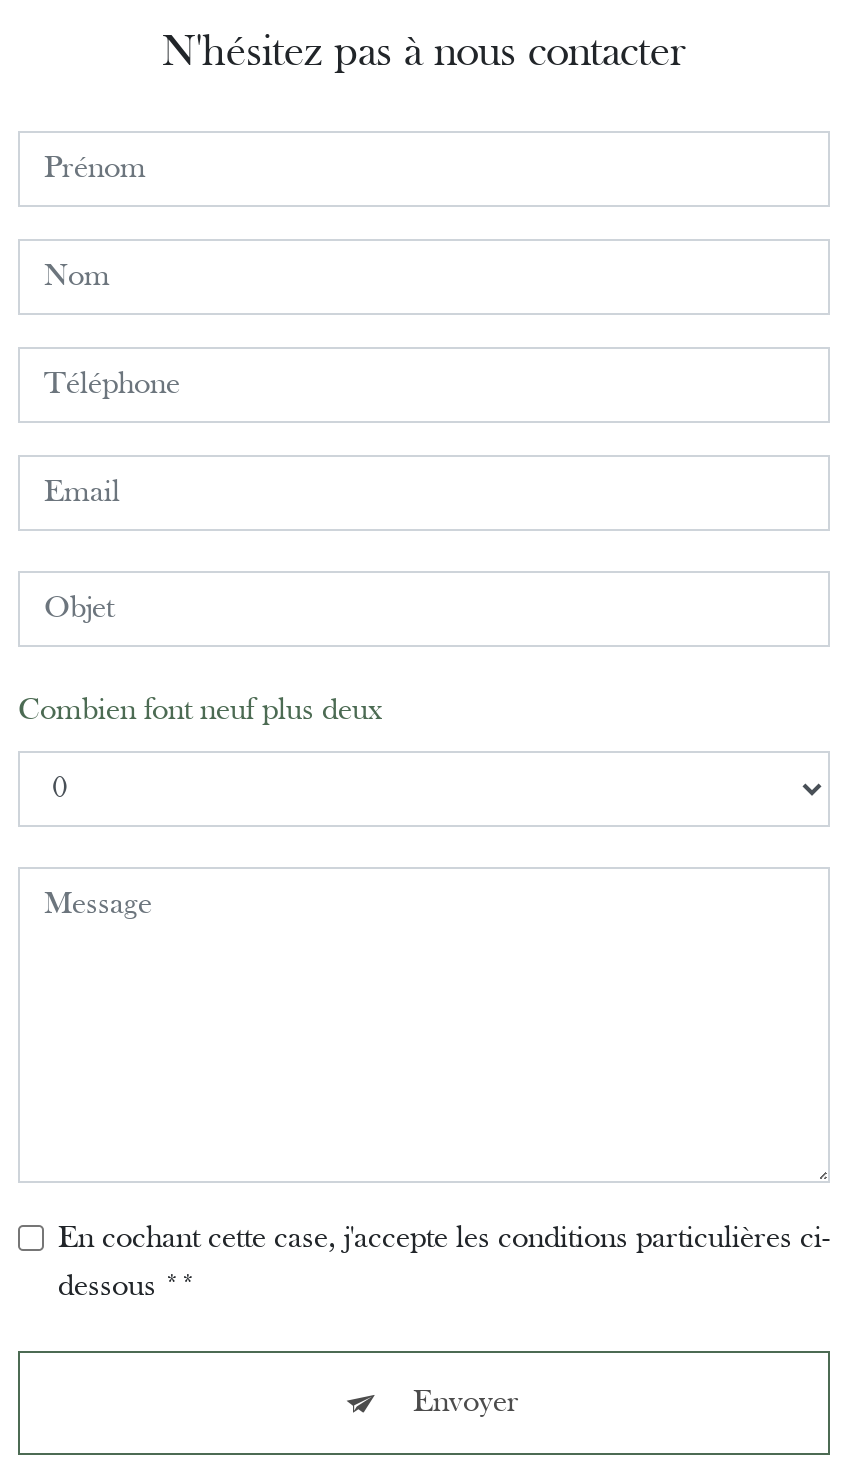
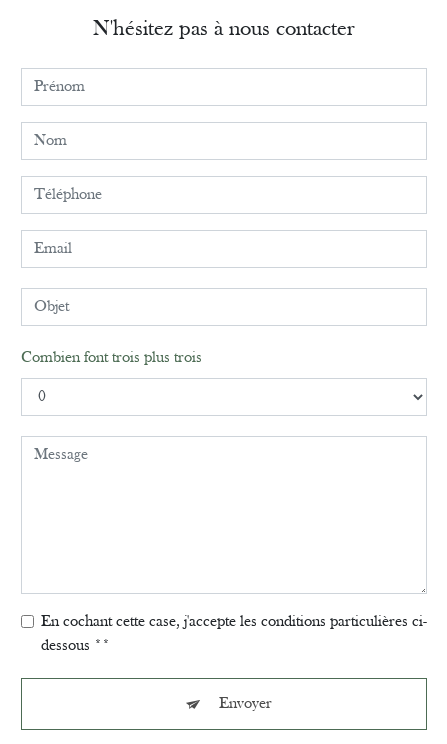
[18,695,382,727] Combien font neuf plus deux -> [21,350,202,366] Combien font trois plus trois

